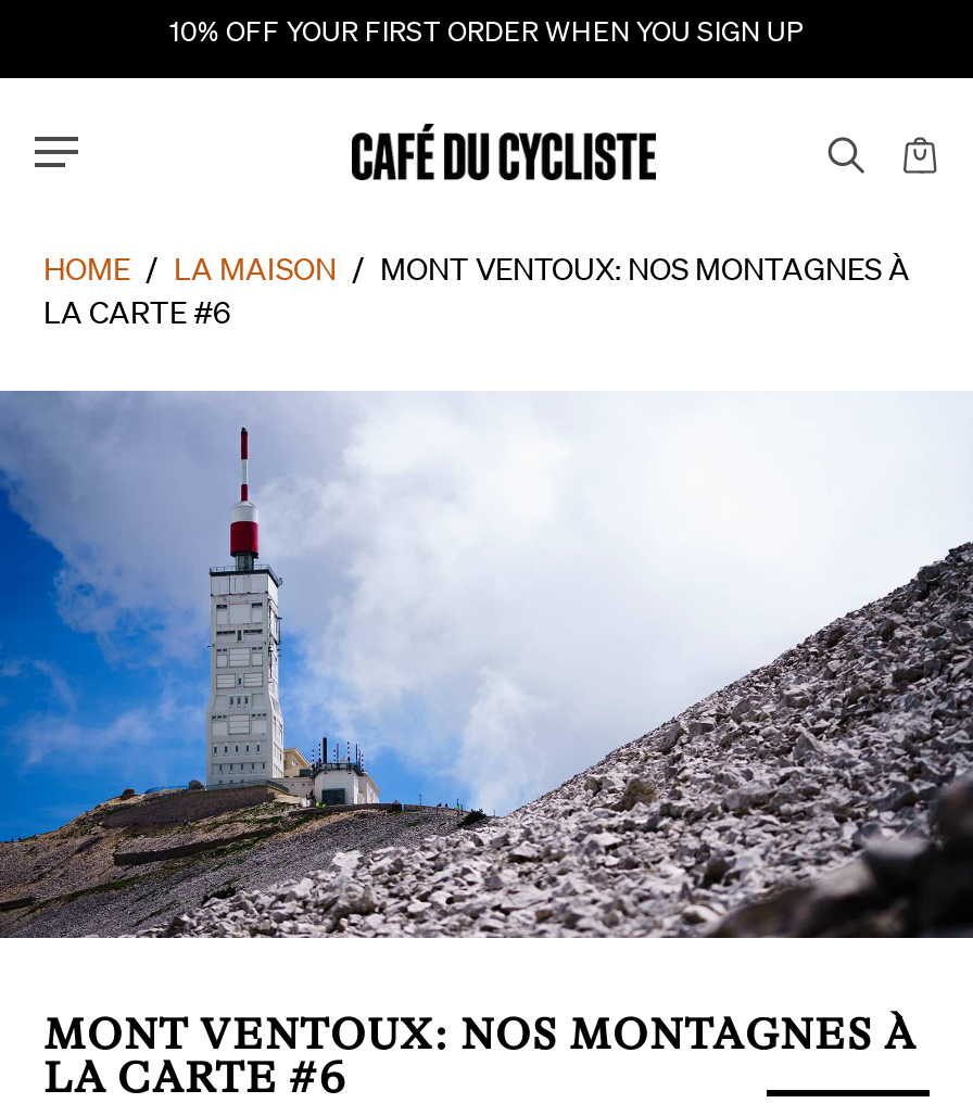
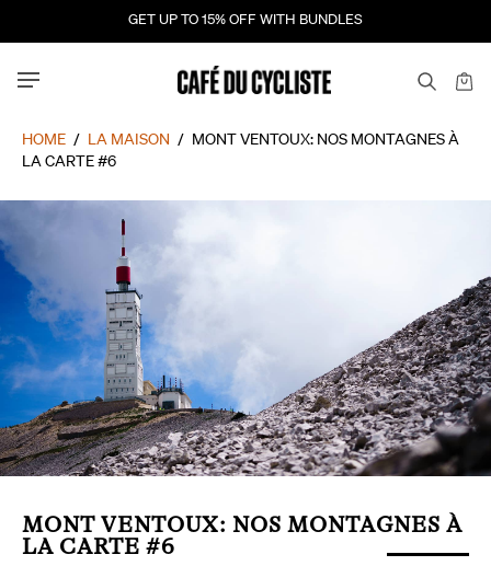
[169,13,804,50] 10% OFF YOUR FIRST ORDER WHEN YOU SIGN UP -> [128,10,363,28] GET UP TO 15% OFF WITH BUNDLES

